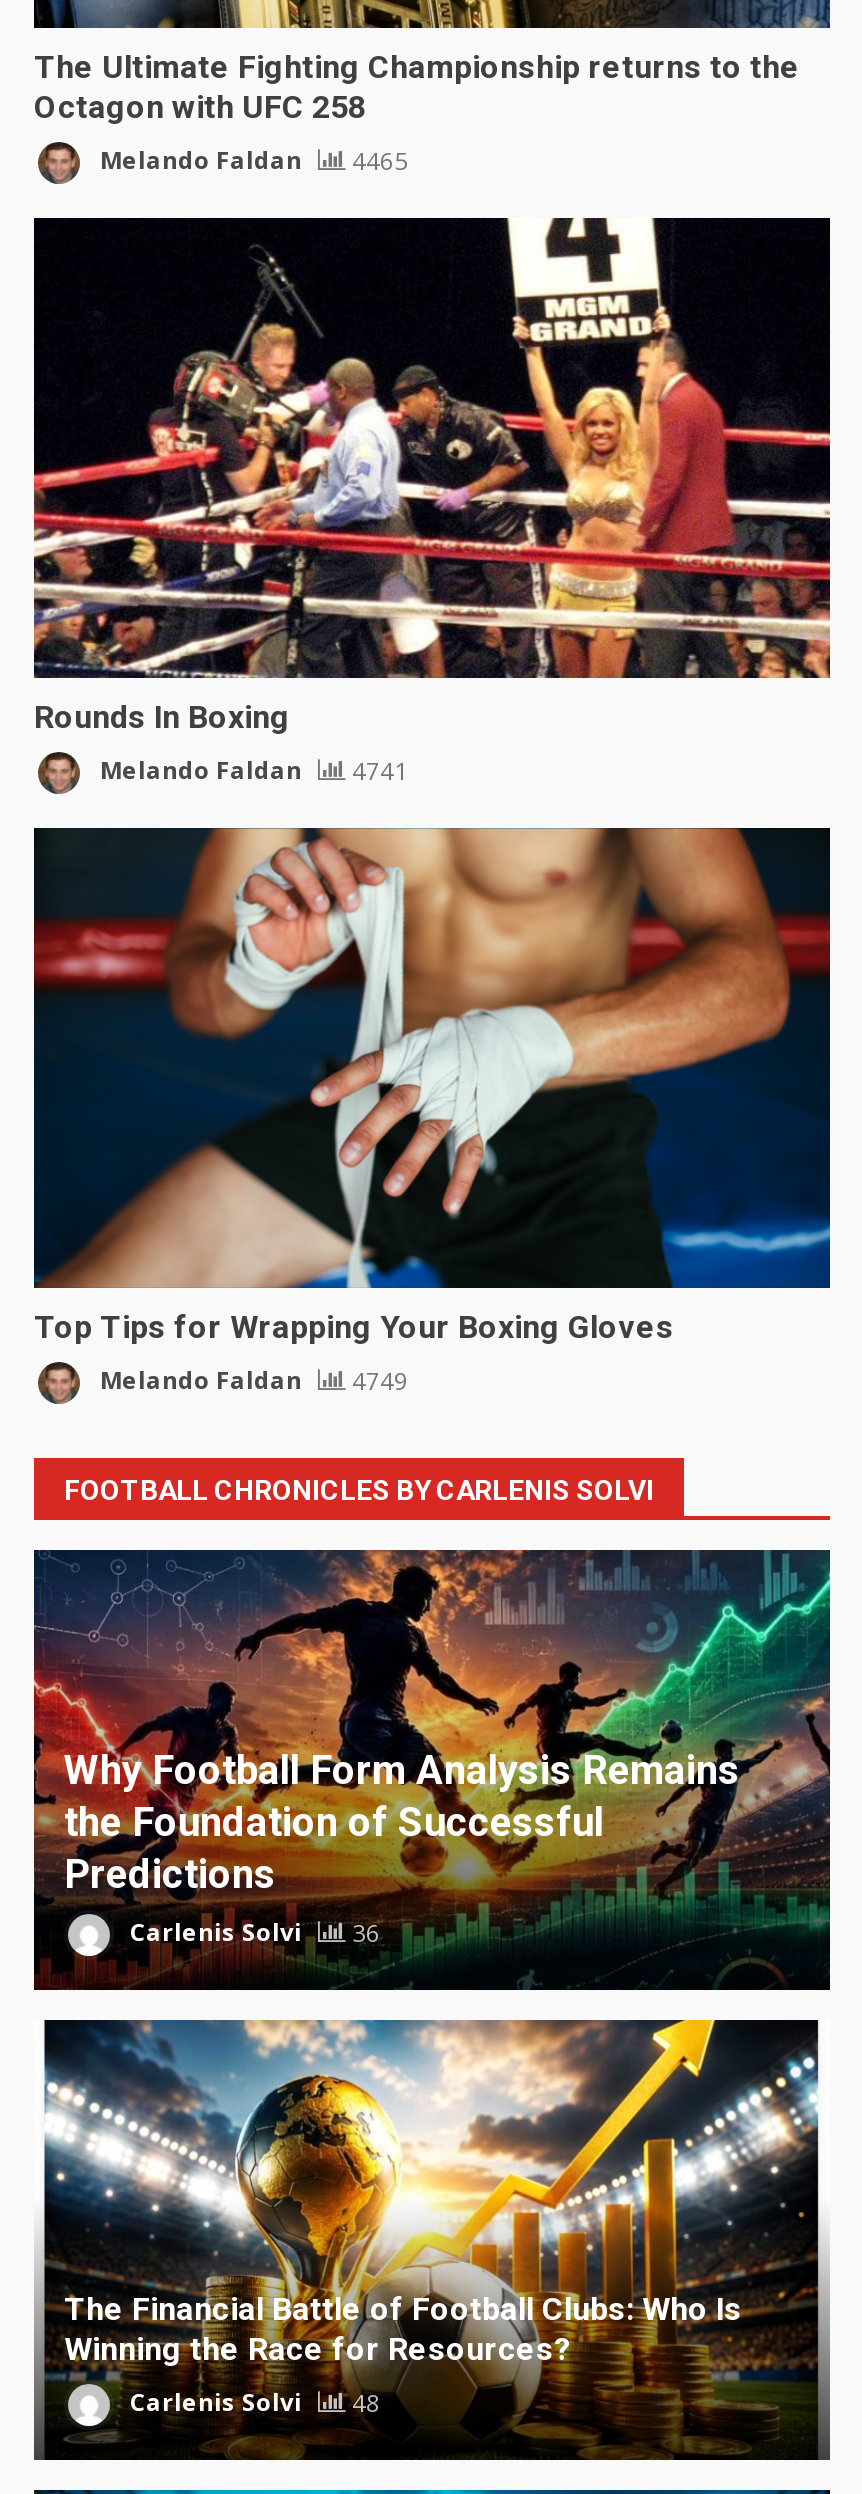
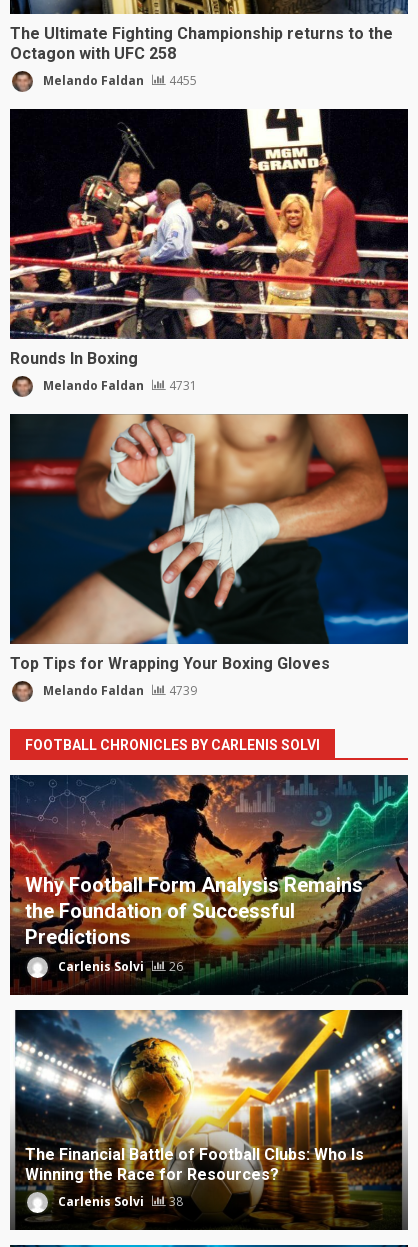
[94,144,408,178] Melando Faldan 4465 -> [40,72,197,89] Melando Faldan 4455
[94,754,408,788] Melando Faldan 4741 -> [40,377,197,394] Melando Faldan 4731
[94,1364,408,1398] Melando Faldan 4749 -> [40,682,197,699] Melando Faldan 4739
[124,1916,380,1950] Carlenis Solvi 36 -> [55,958,183,975] Carlenis Solvi 26
[124,2386,380,2420] Carlenis Solvi 48 -> [55,1193,183,1210] Carlenis Solvi 38

